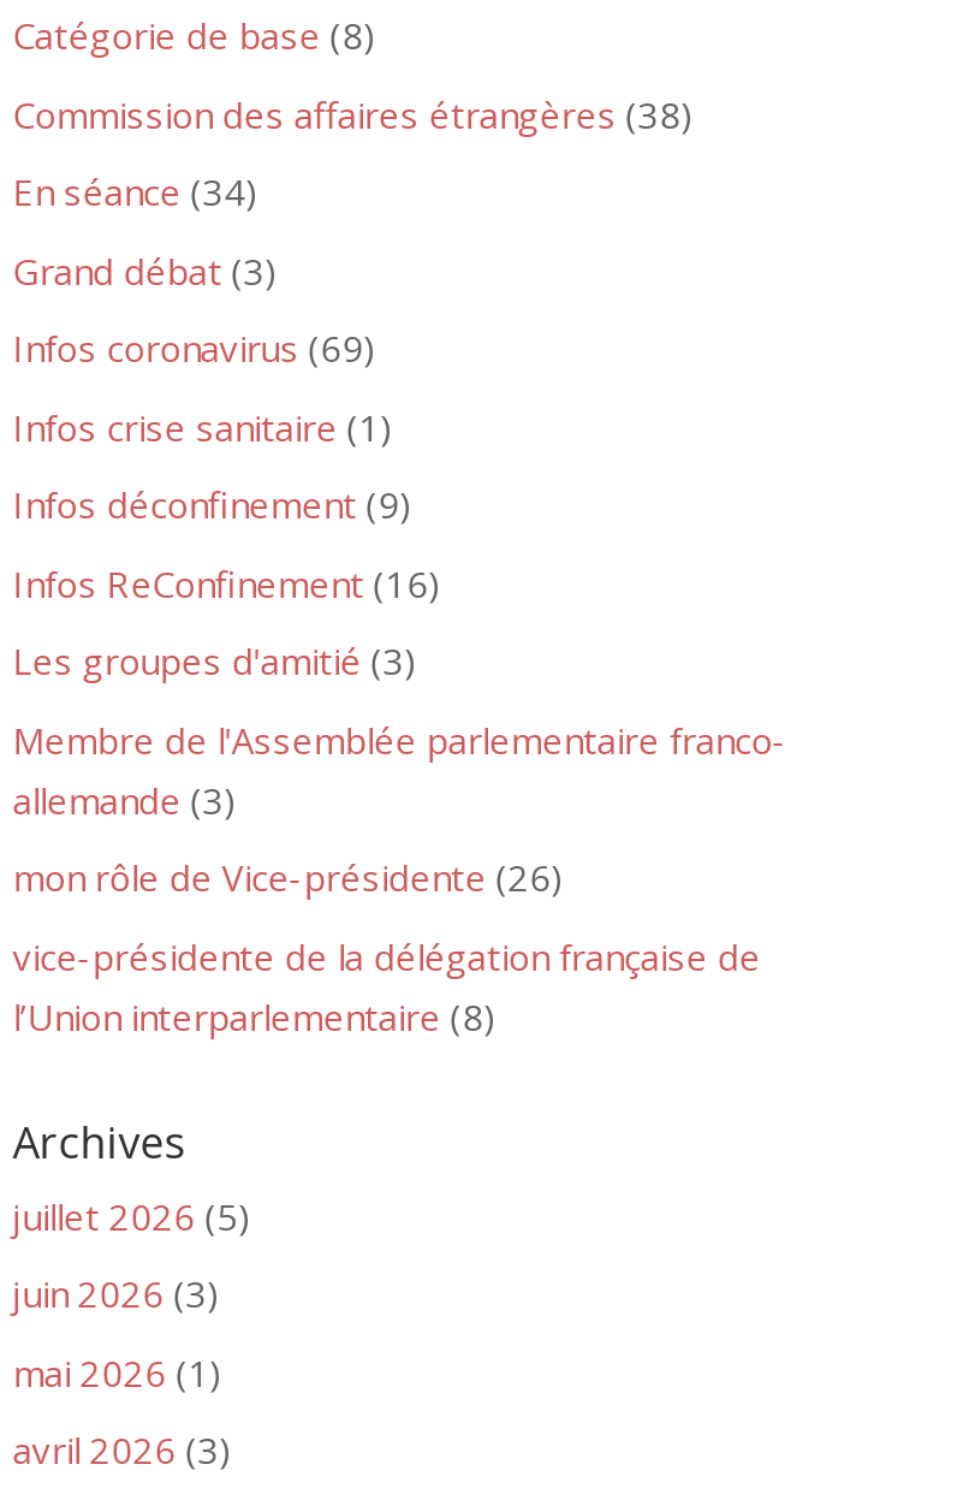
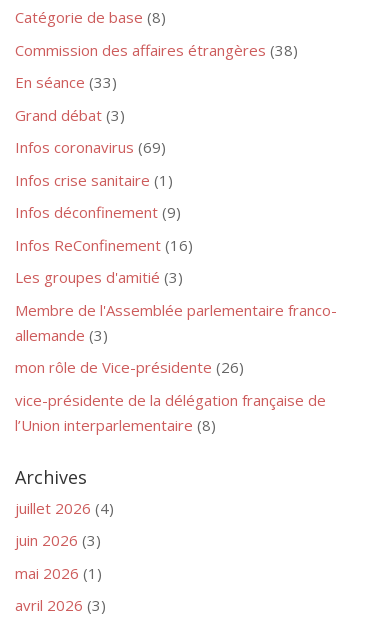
[13,167,258,215] En séance (34) -> [15,72,117,92] En séance (33)
[13,1191,251,1239] juillet 2026 (5) -> [15,497,114,517] juillet 2026 (4)

